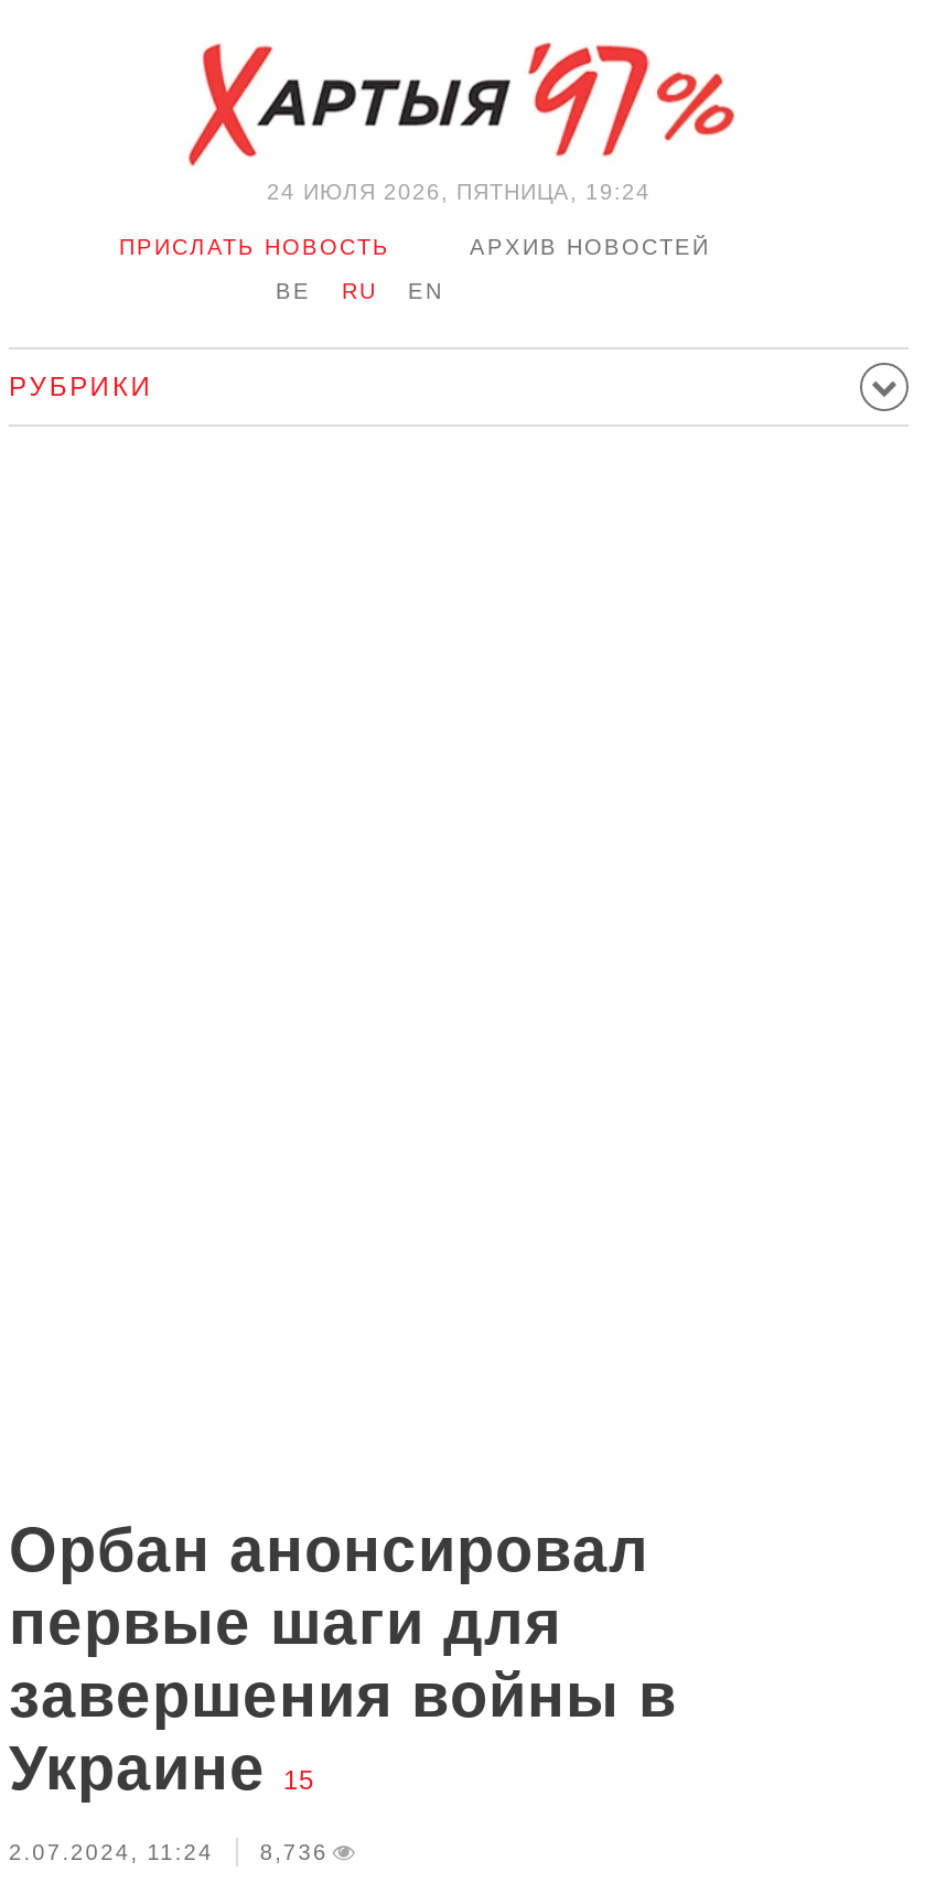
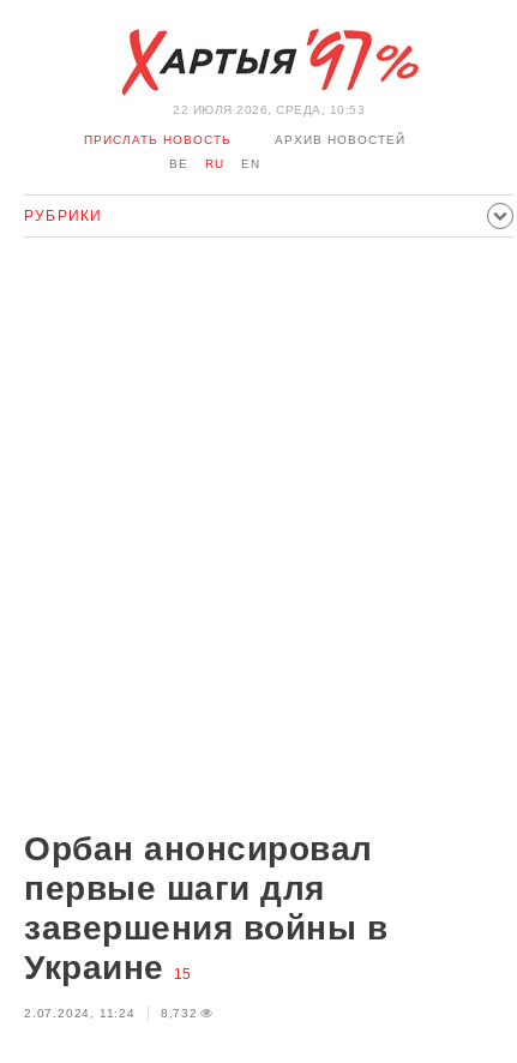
[267,180,651,204] 24 ИЮЛЯ 2026, ПЯТНИЦА, 19:24 -> [173,103,365,116] 22 ИЮЛЯ 2026, СРЕДА, 10:53
[9,1840,328,1864] 2.07.2024, 11:24 8,736 -> [24,1007,198,1020] 2.07.2024, 11:24 8,732

